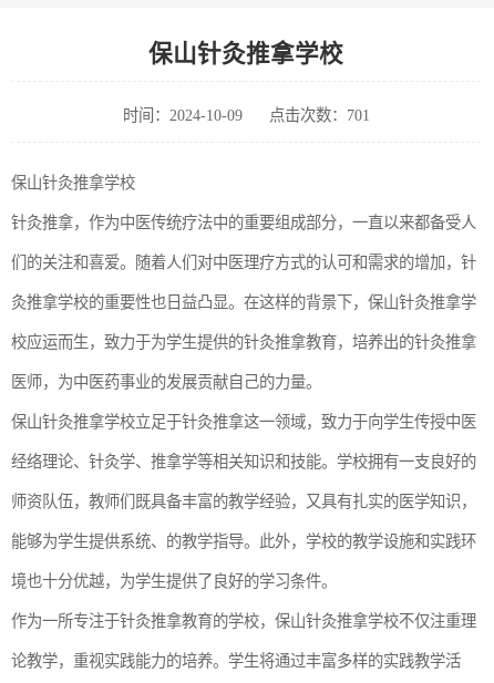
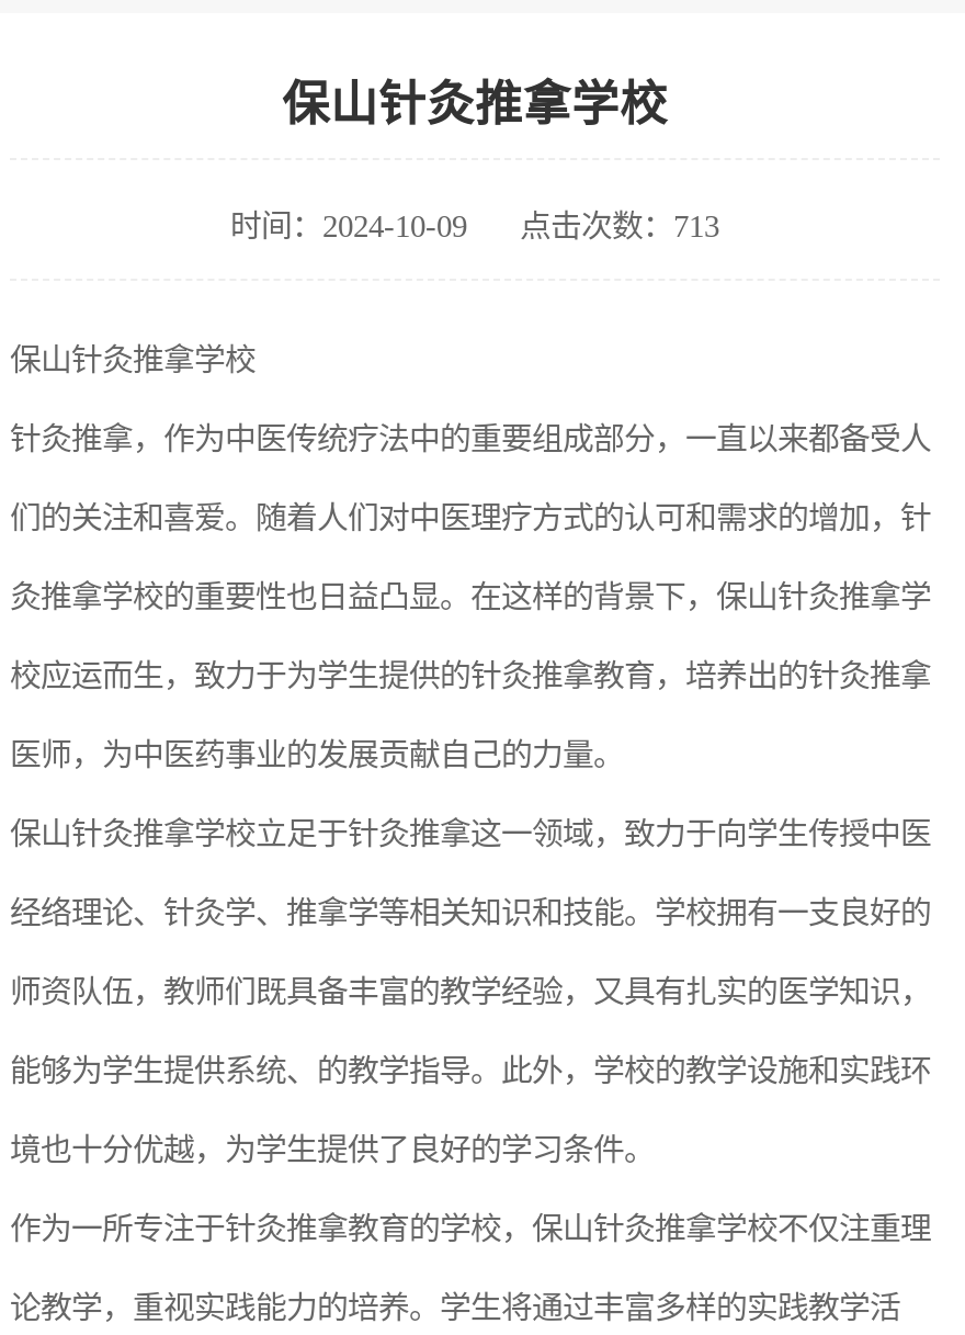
[122,106,369,124] 时间：2024-10-09 点击次数：701 -> [230,208,719,244] 时间：2024-10-09 点击次数：713

